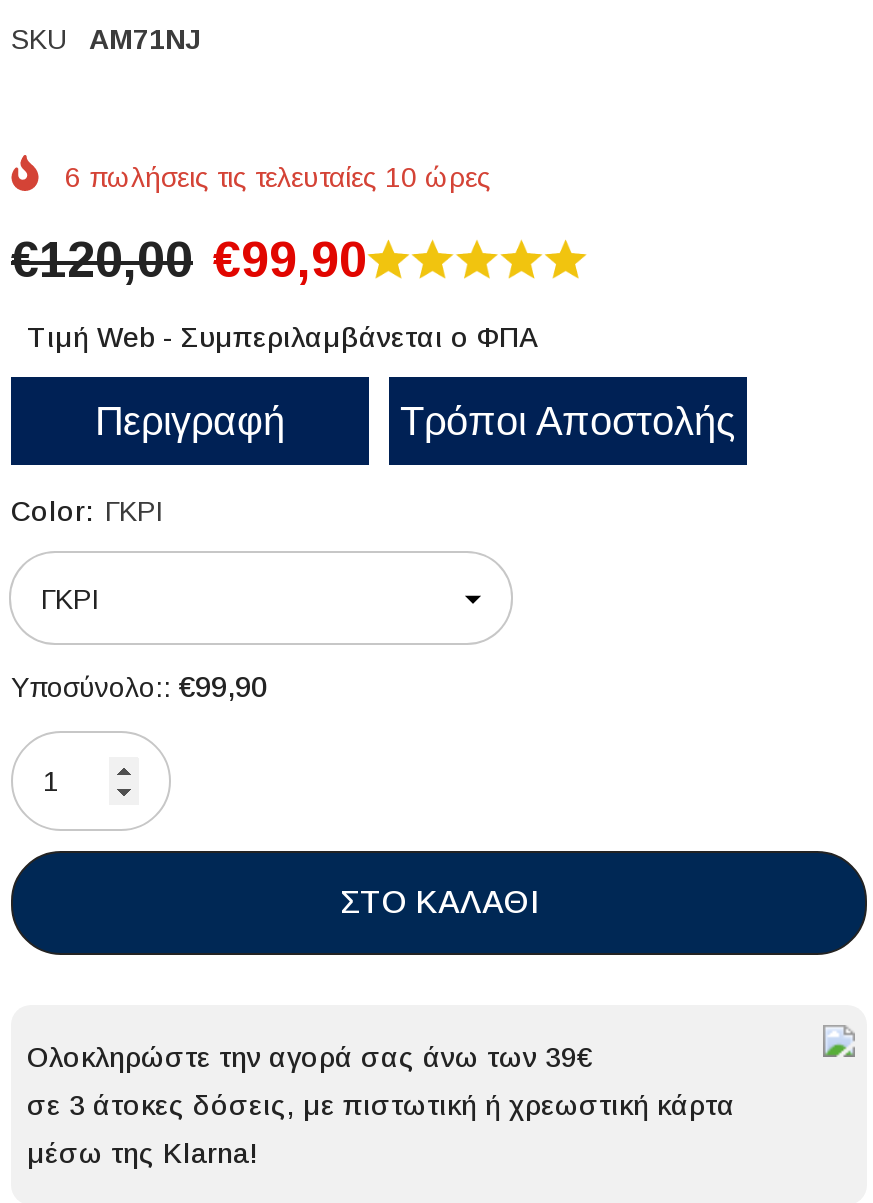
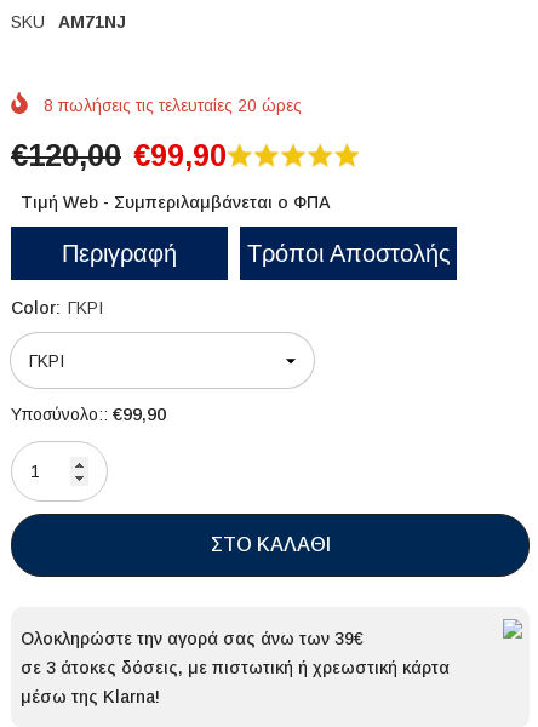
[65,162,491,194] 6 πωλήσεις τις τελευταίες 10 ώρες -> [44,96,302,115] 8 πωλήσεις τις τελευταίες 20 ώρες

